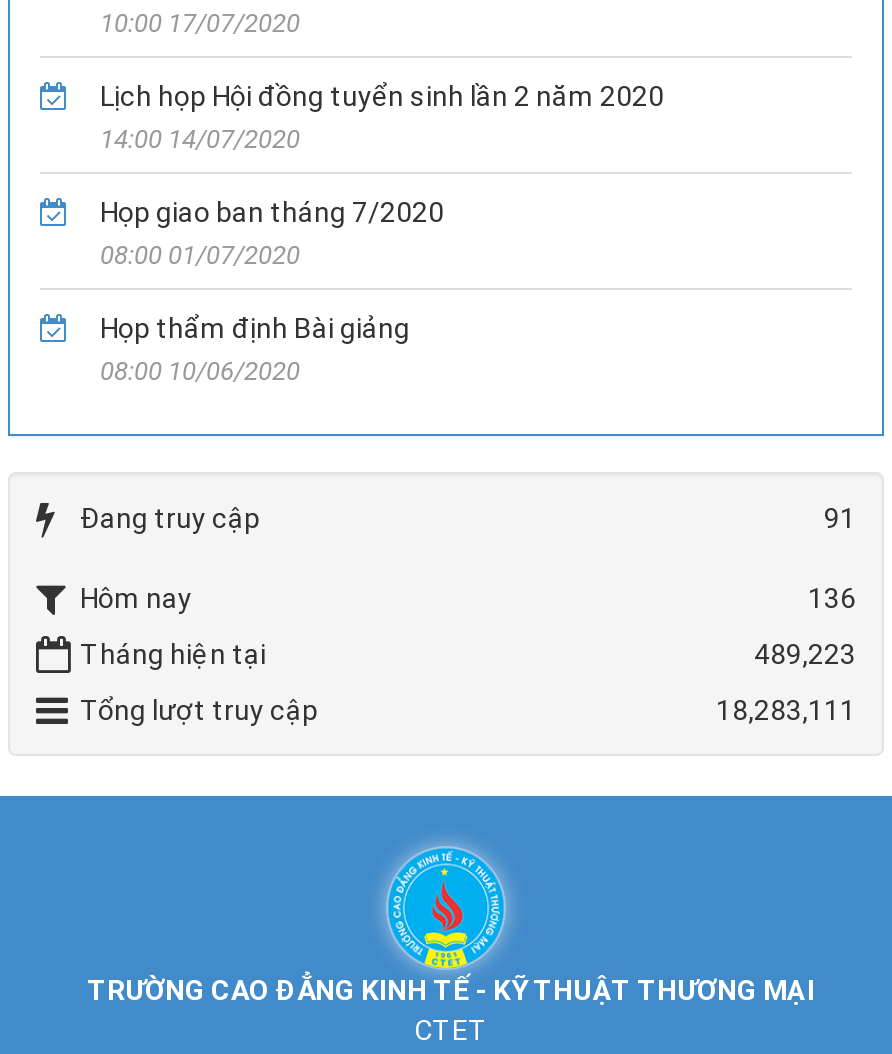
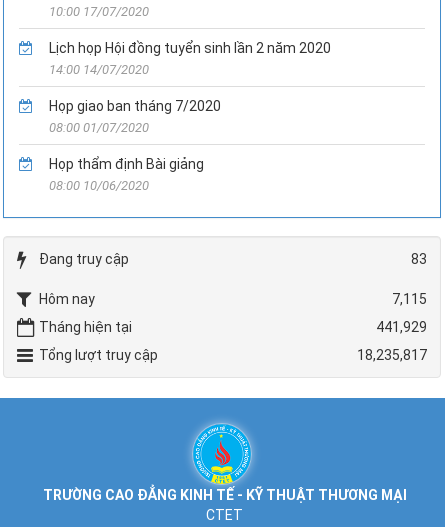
[824,502,856,534] 91 -> [411,251,427,267] 83
[808,582,856,614] 136 -> [392,291,427,307] 7,115
[754,638,856,670] 489,223 -> [376,319,427,335] 441,929
[716,694,856,726] 18,283,111 -> [357,347,427,363] 18,235,817

